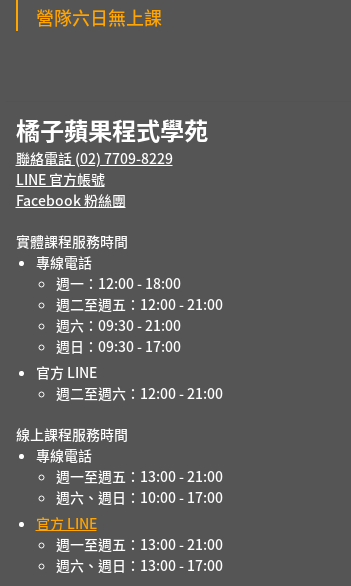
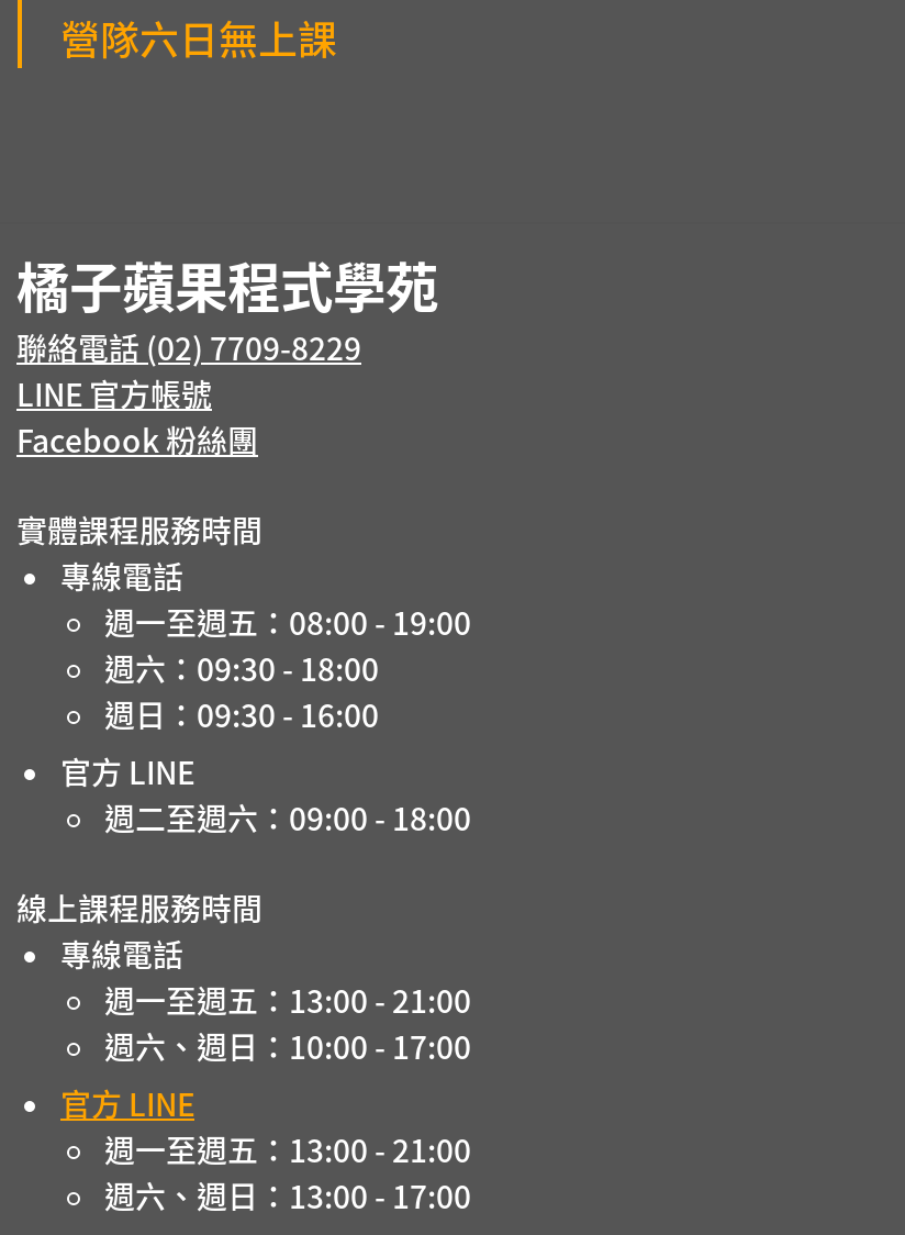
[55,273,222,356] 週一：12:00 - 18:00 | 週二至週五：12:00 - 21:00 | 週六：09:30 - 21:00 | 週日：09:30 - 17:00 -> [104,600,471,736] 週一至週五：08:00 - 19:00 | 週六：09:30 - 18:00 | 週日：09:30 - 16:00
[55,383,222,403] 週二至週六：12:00 - 21:00 -> [104,795,471,839] 週二至週六：09:00 - 18:00

